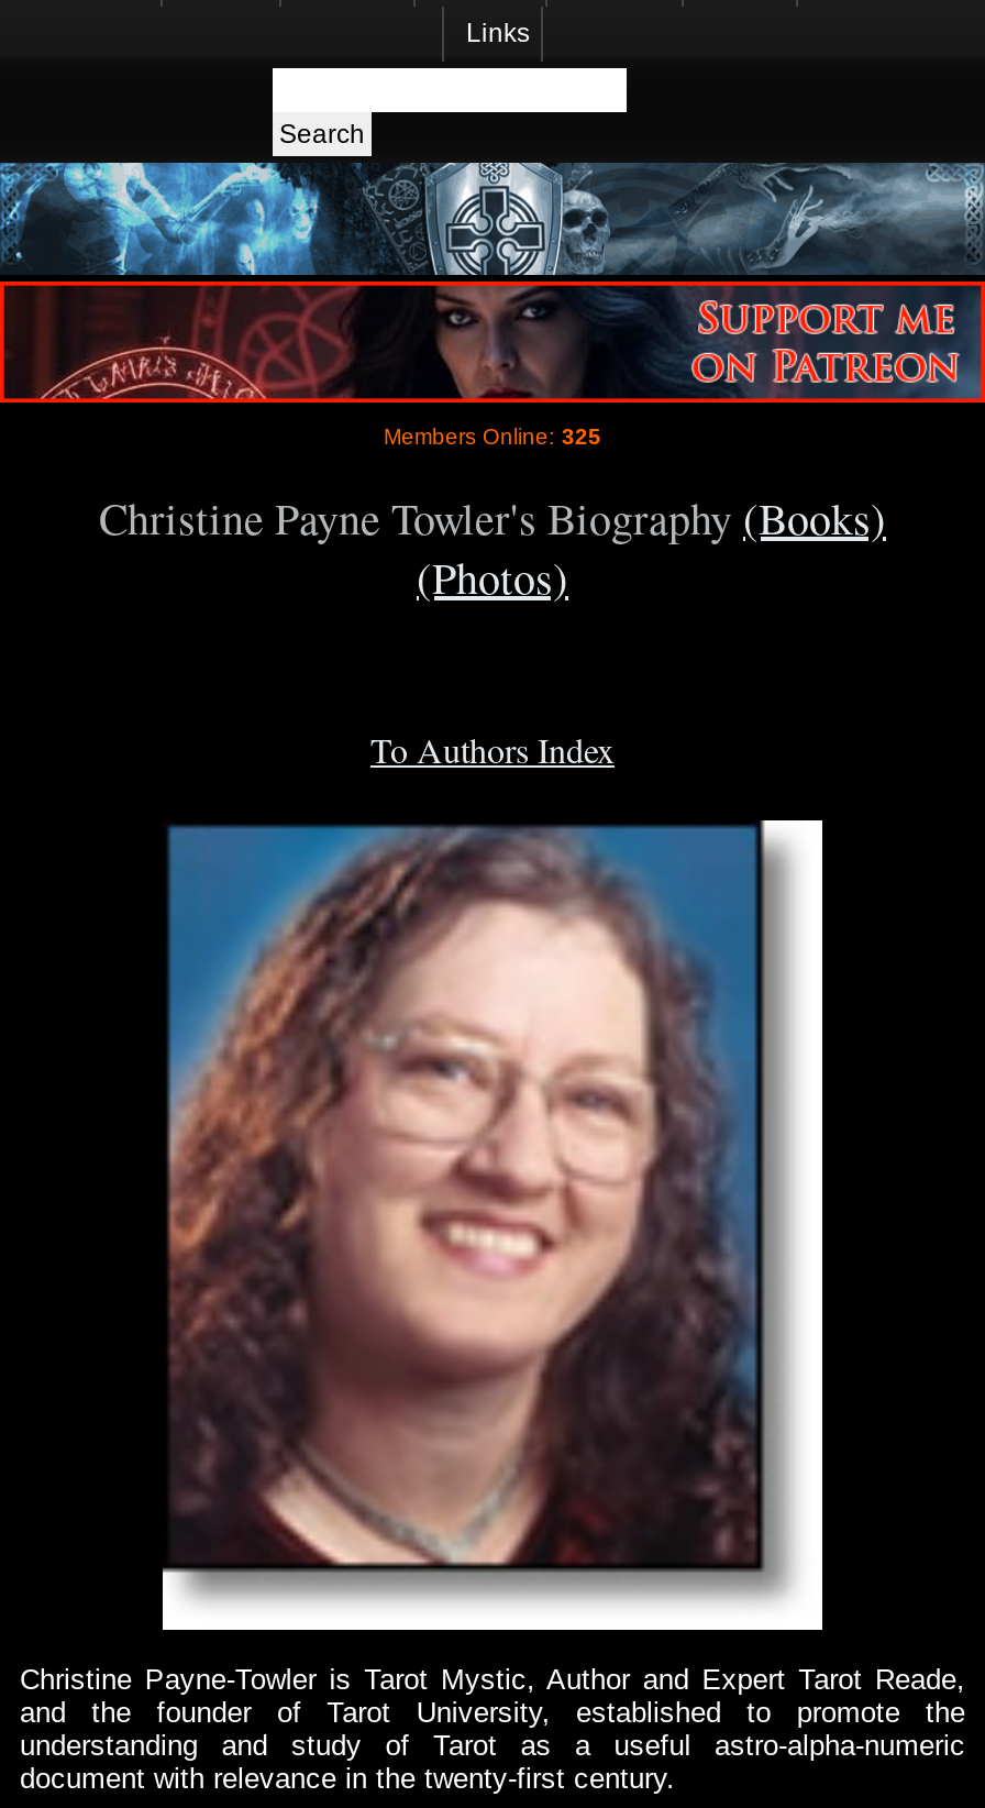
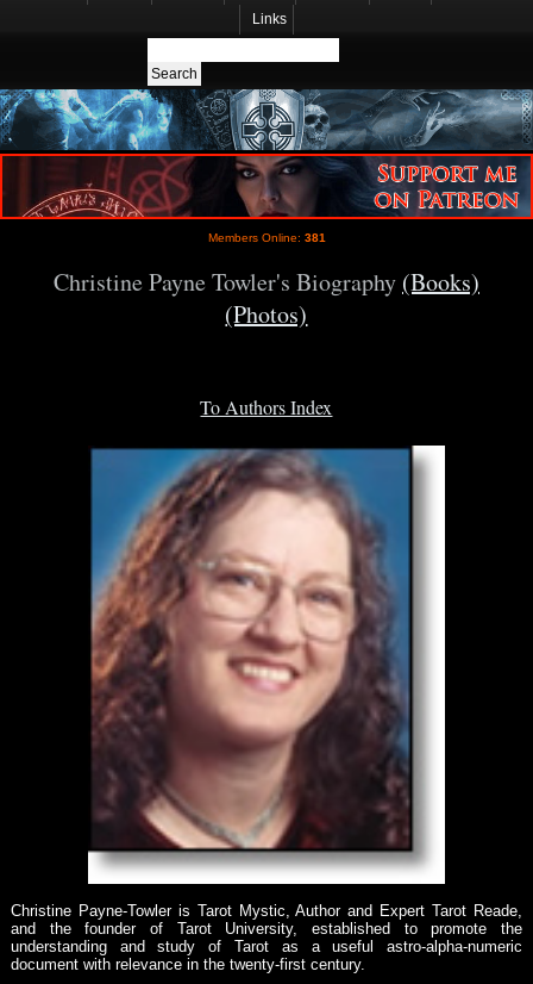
[384,425,601,449] Members Online: 325 -> [208,231,325,244] Members Online: 381

